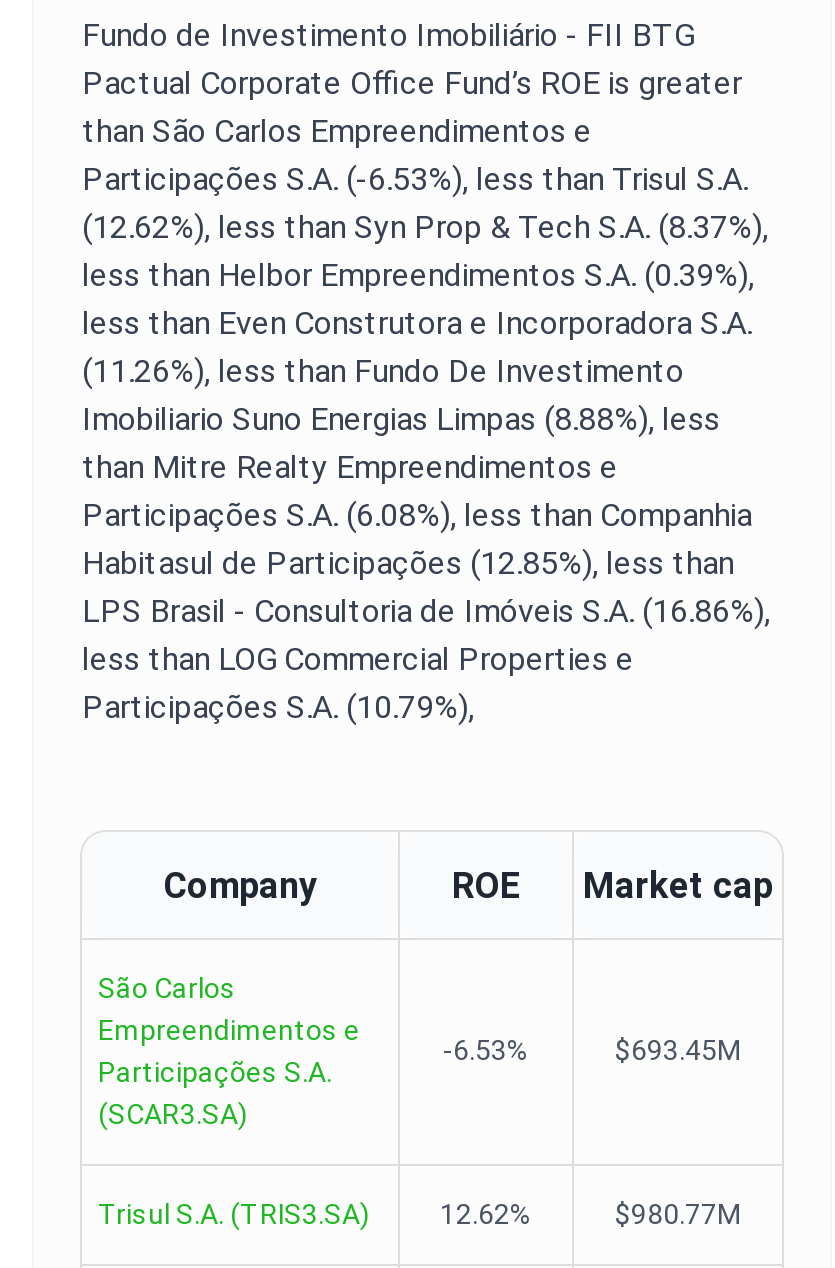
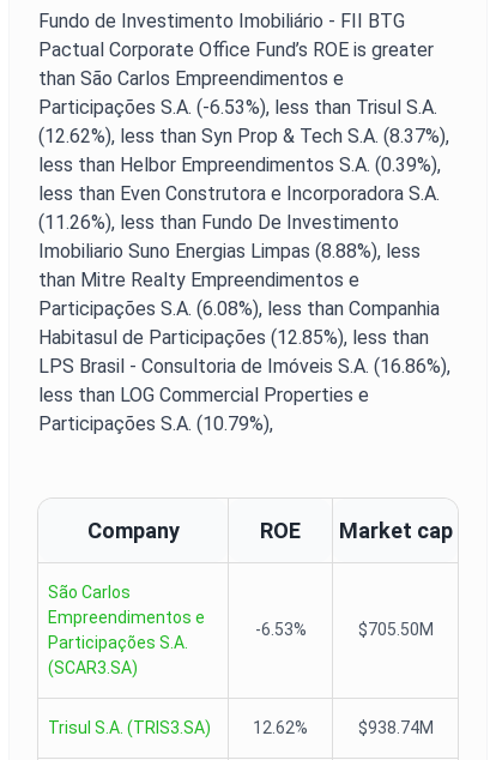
[615,1034,741,1066] $693.45M -> [358,620,433,639] $705.50M
[615,1198,741,1230] $980.77M -> [358,718,433,737] $938.74M

